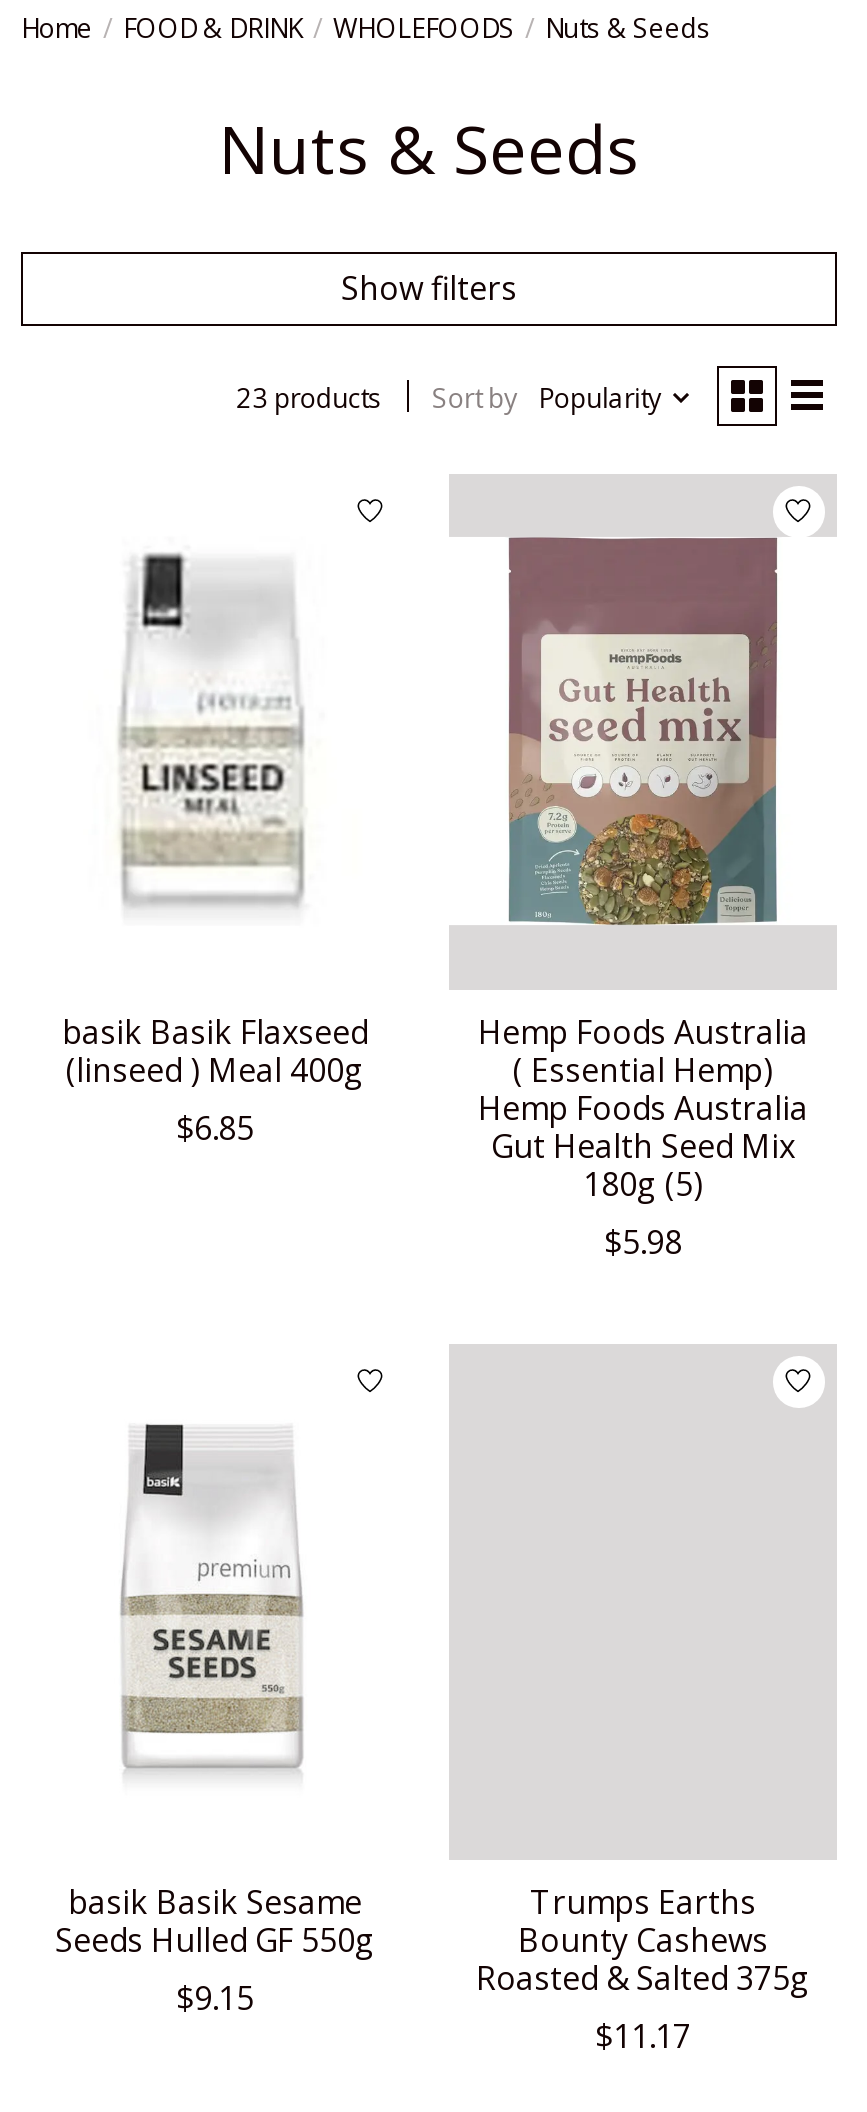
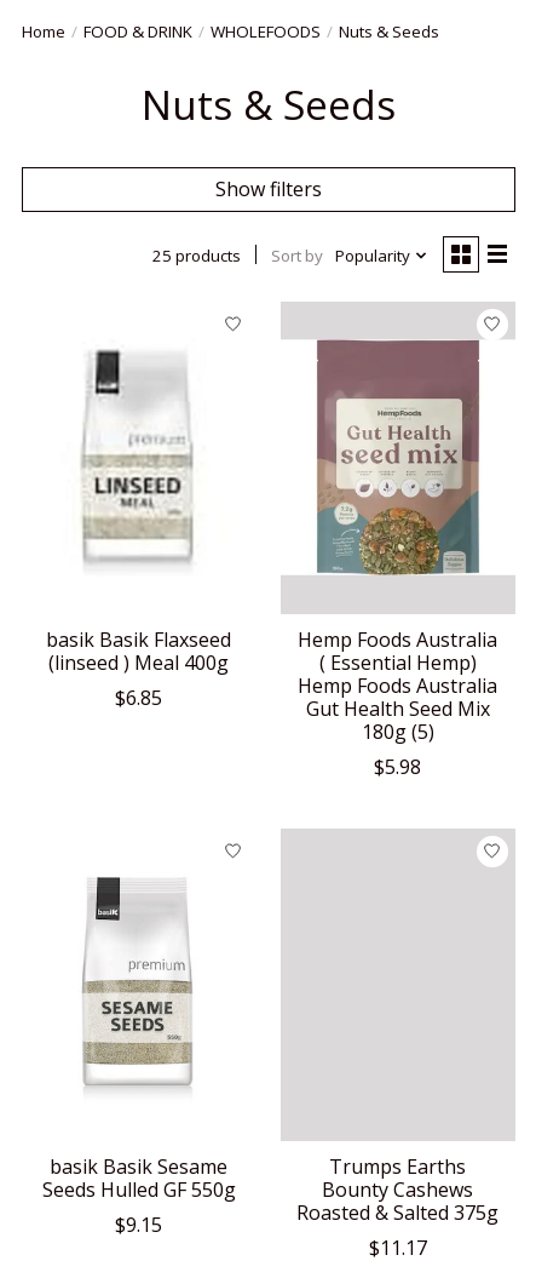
[236,379,662,415] 23 products Sort by Popularity -> [152,244,410,266] 25 products Sort by Popularity

